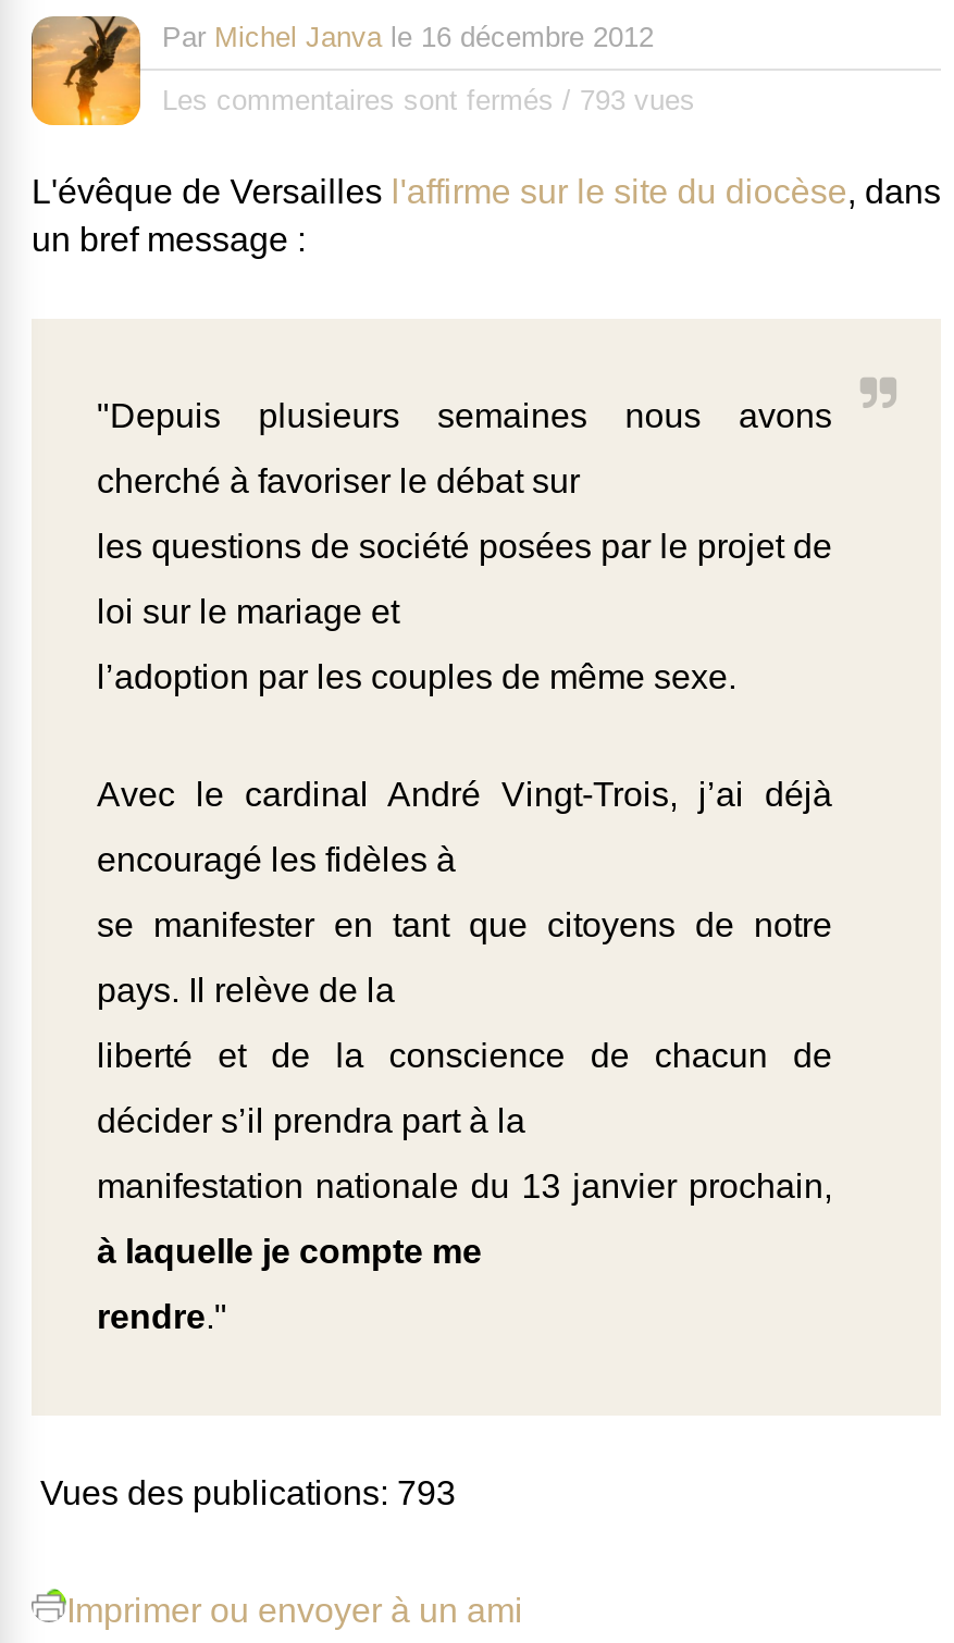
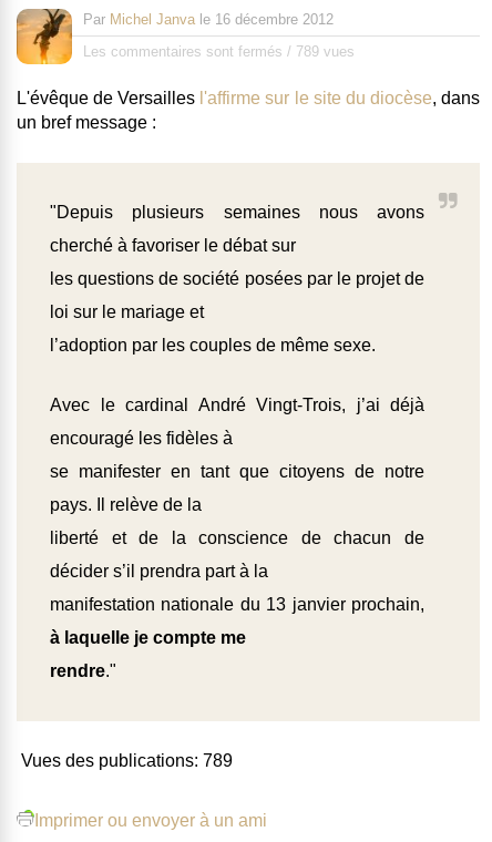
[162,84,695,117] Les commentaires sont fermés / 793 vues -> [83,43,355,60] Les commentaires sont fermés / 789 vues
[40,1475,456,1512] Vues des publications: 793 -> [21,751,233,770] Vues des publications: 789

